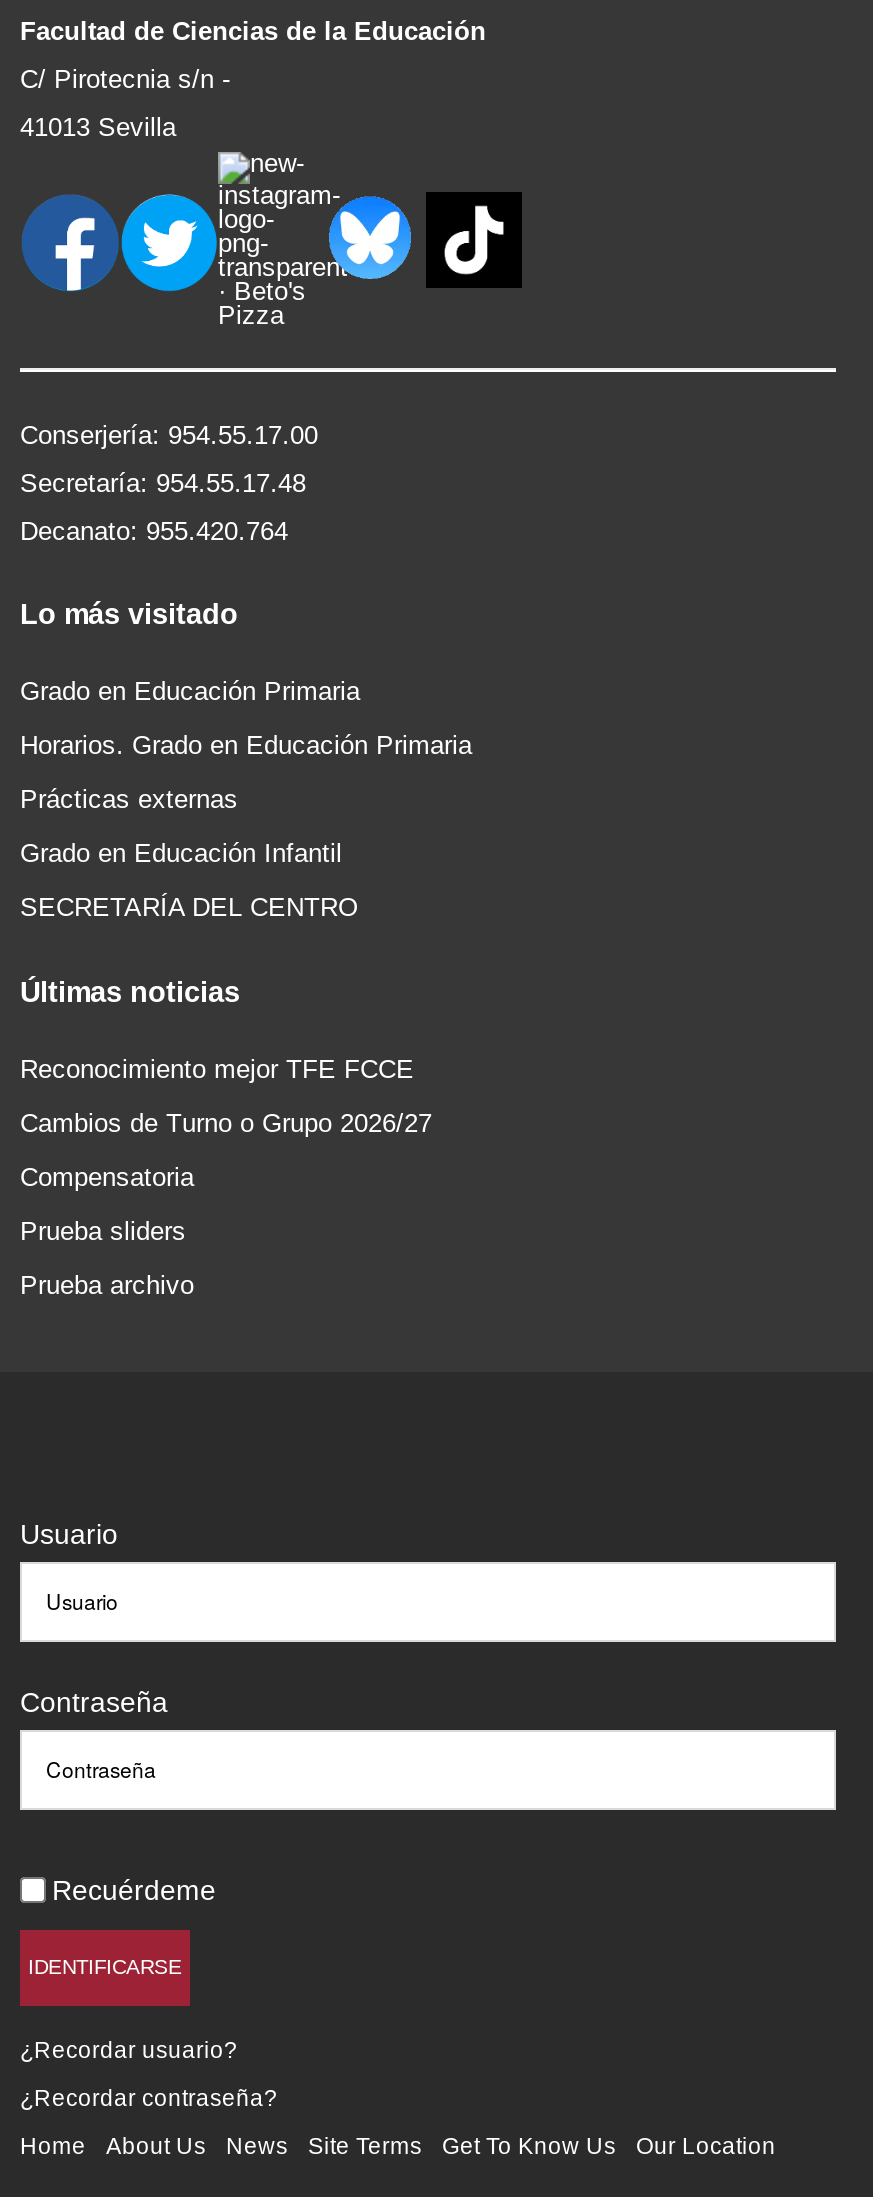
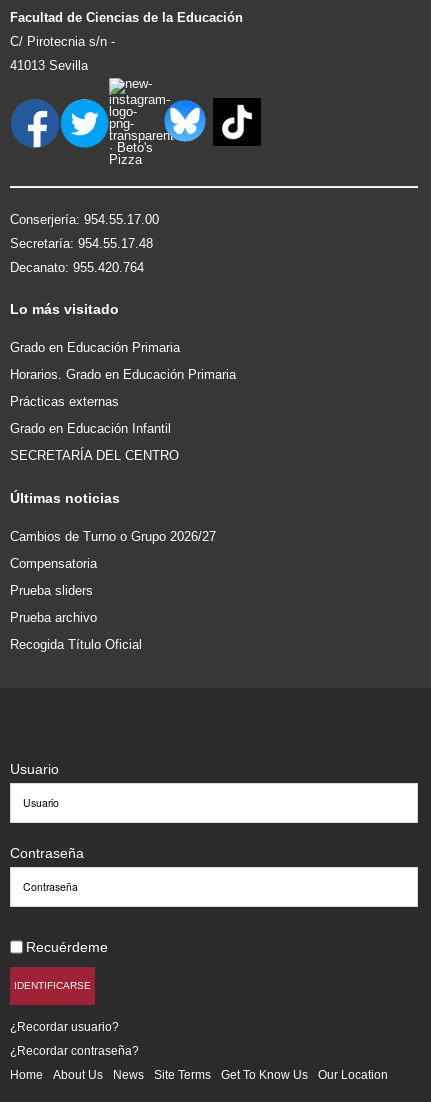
[20,1055,414,1085] Reconocimiento mejor TFE FCCE -> none
moved [20,1109,432,1301] -> [10,529,216,625]: Cambios de Turno o Grupo 2026/27 | Compensatoria | Prueba sliders | Prueba archivo
none -> [10,637,142,652] Recogida Título Oficial

